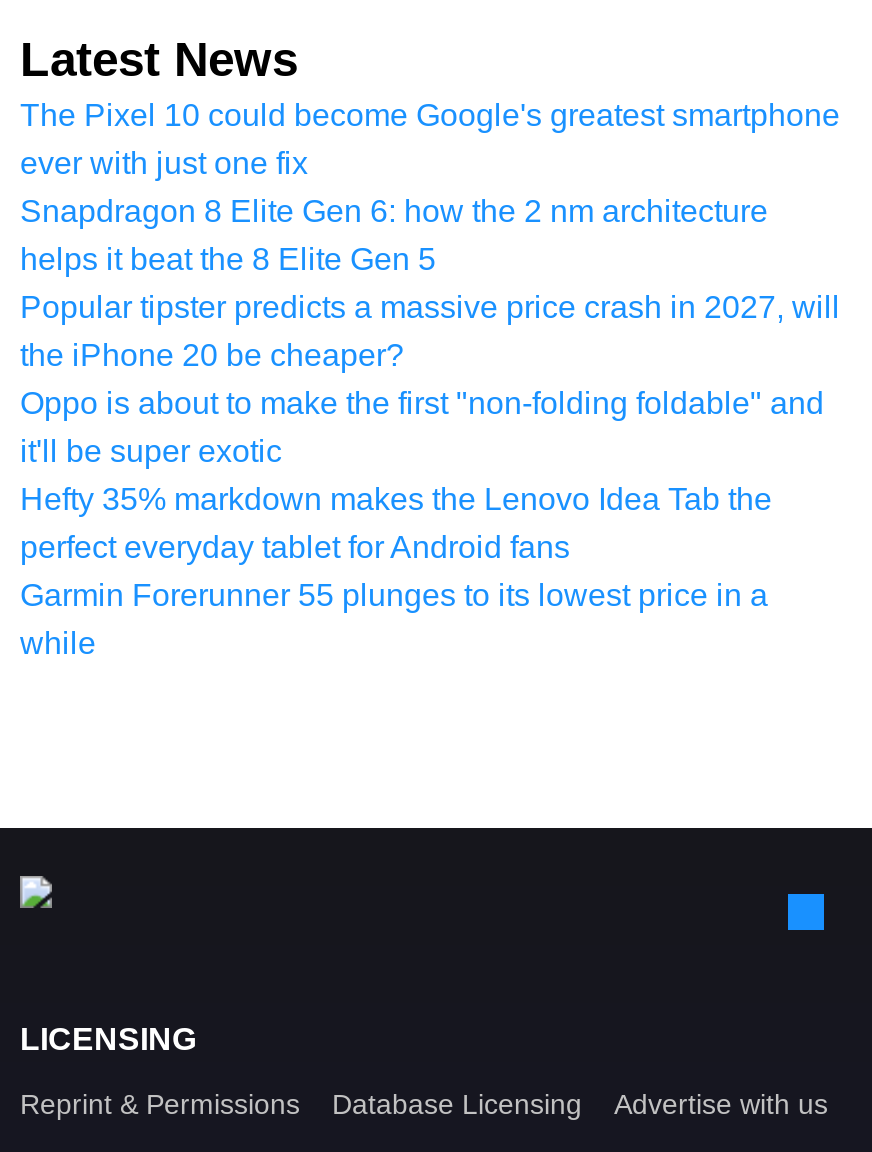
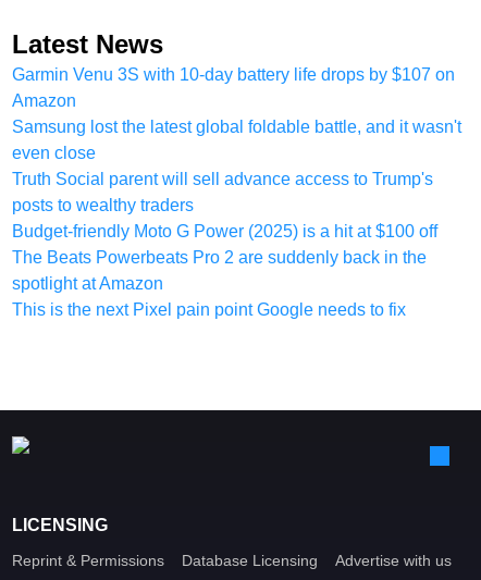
[20,98,840,660] The Pixel 10 could become Google's greatest smartphone | ever with just one fix | Snapdragon 8 Elite Gen 6: how the 2 nm architecture | helps it beat the 8 Elite Gen 5 | Popular tipster predicts a massive price crash in 2027, will | the iPhone 20 be cheaper? | Oppo is about to make the first "non-folding foldable" and | it'll be super exotic | Hefty 35% markdown makes the Lenovo Idea Tab the | perfect everyday tablet for Android fans | Garmin Forerunner 55 plunges to its lowest price in a | while -> [12,65,461,319] Garmin Venu 3S with 10-day battery life drops by $107 on | Amazon | Samsung lost the latest global foldable battle, and it wasn't | even close | Truth Social parent will sell advance access to Trump's | posts to wealthy traders | Budget-friendly Moto G Power (2025) is a hit at $100 off | The Beats Powerbeats Pro 2 are suddenly back in the | spotlight at Amazon | This is the next Pixel pain point Google needs to fix

